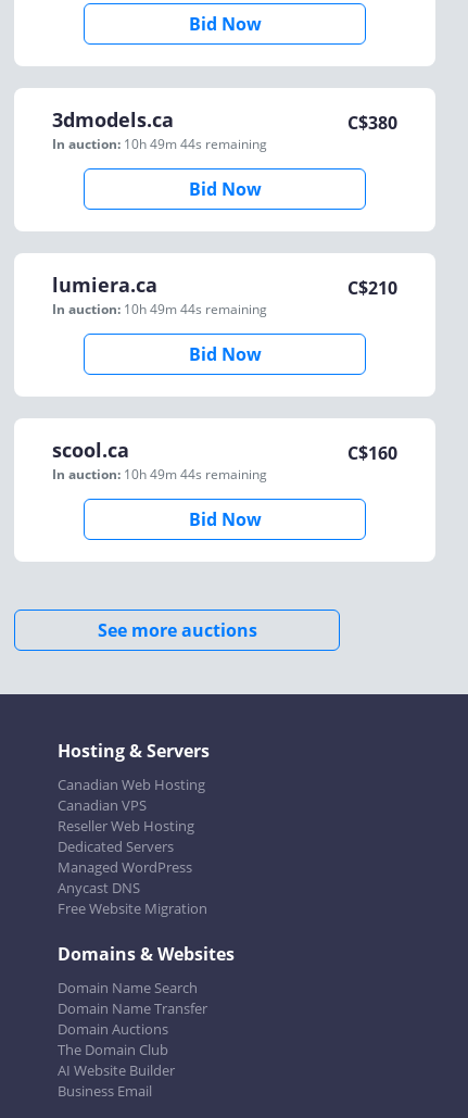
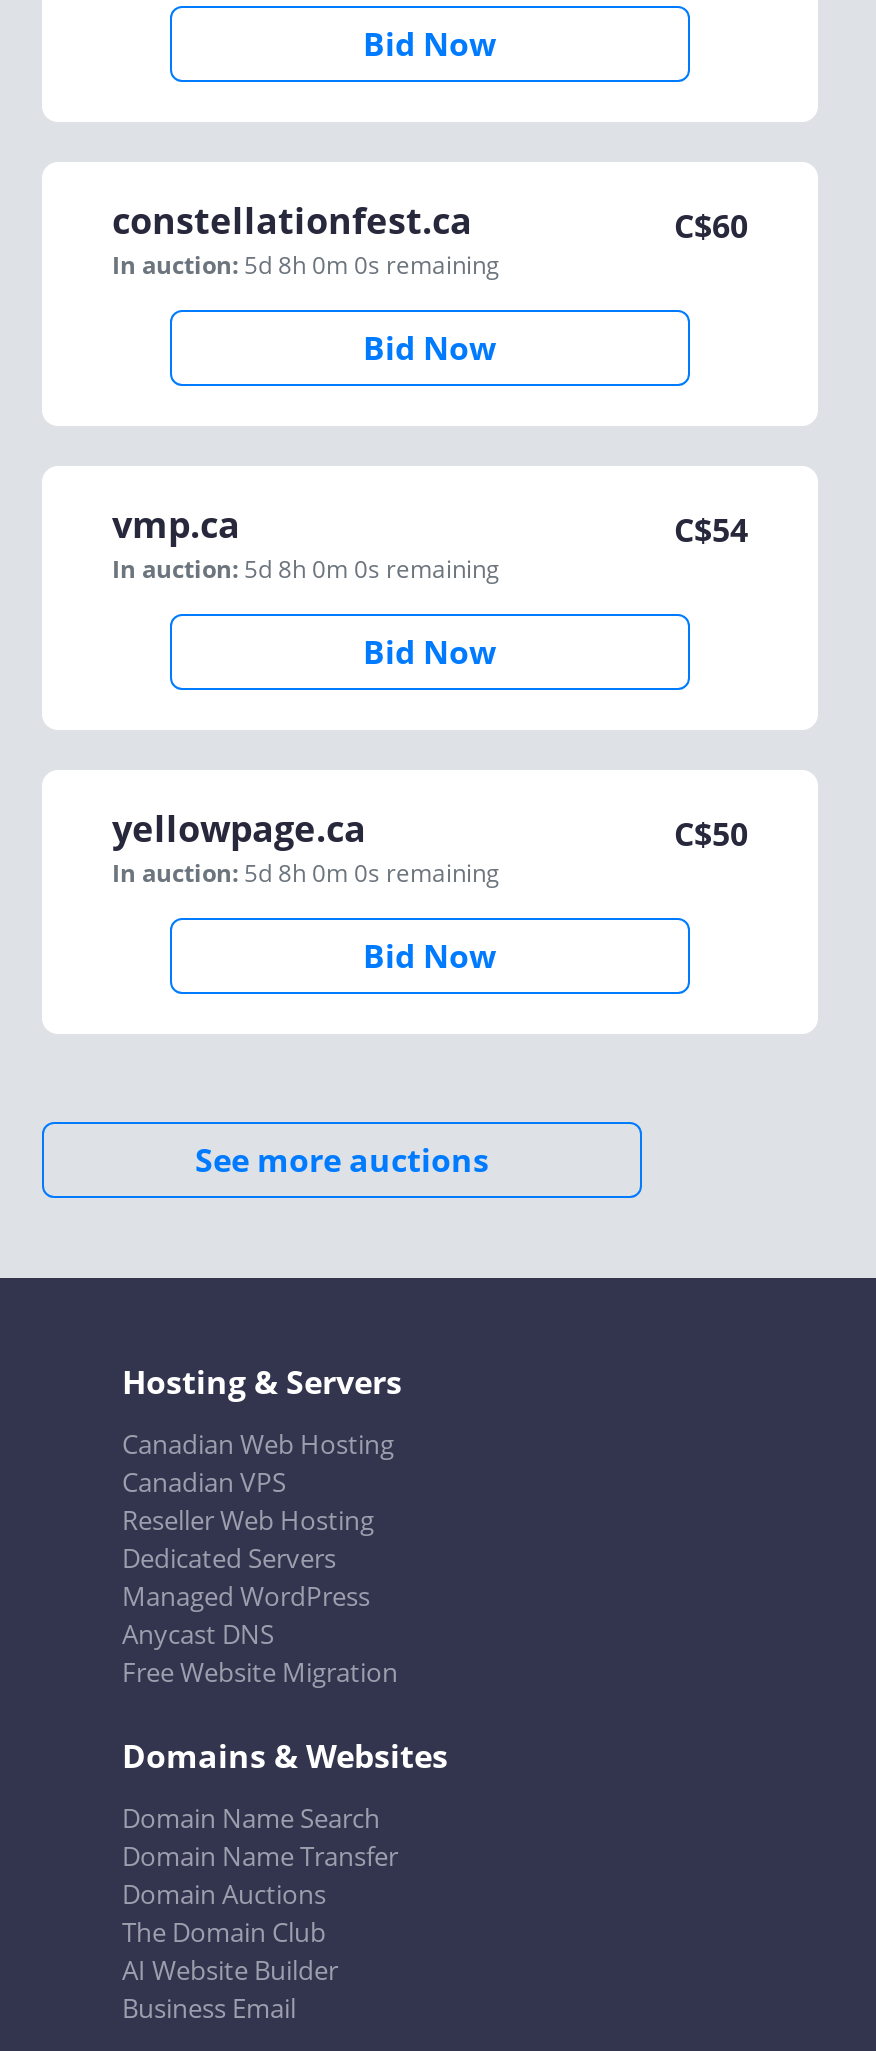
[52,106,267,153] 3dmodels.ca | In auction: 10h 49m 44s remaining -> [112,196,500,282] constellationfest.ca | In auction: 5d 8h 0m 0s remaining
[347,111,397,135] C$380 -> [674,204,748,248] C$60
[52,272,267,318] lumiera.ca | In auction: 10h 49m 44s remaining -> [112,500,500,586] vmp.ca | In auction: 5d 8h 0m 0s remaining
[347,276,397,300] C$210 -> [674,508,748,552] C$54
[52,437,267,483] scool.ca | In auction: 10h 49m 44s remaining -> [112,804,500,890] yellowpage.ca | In auction: 5d 8h 0m 0s remaining
[347,441,397,465] C$160 -> [674,812,748,856] C$50

